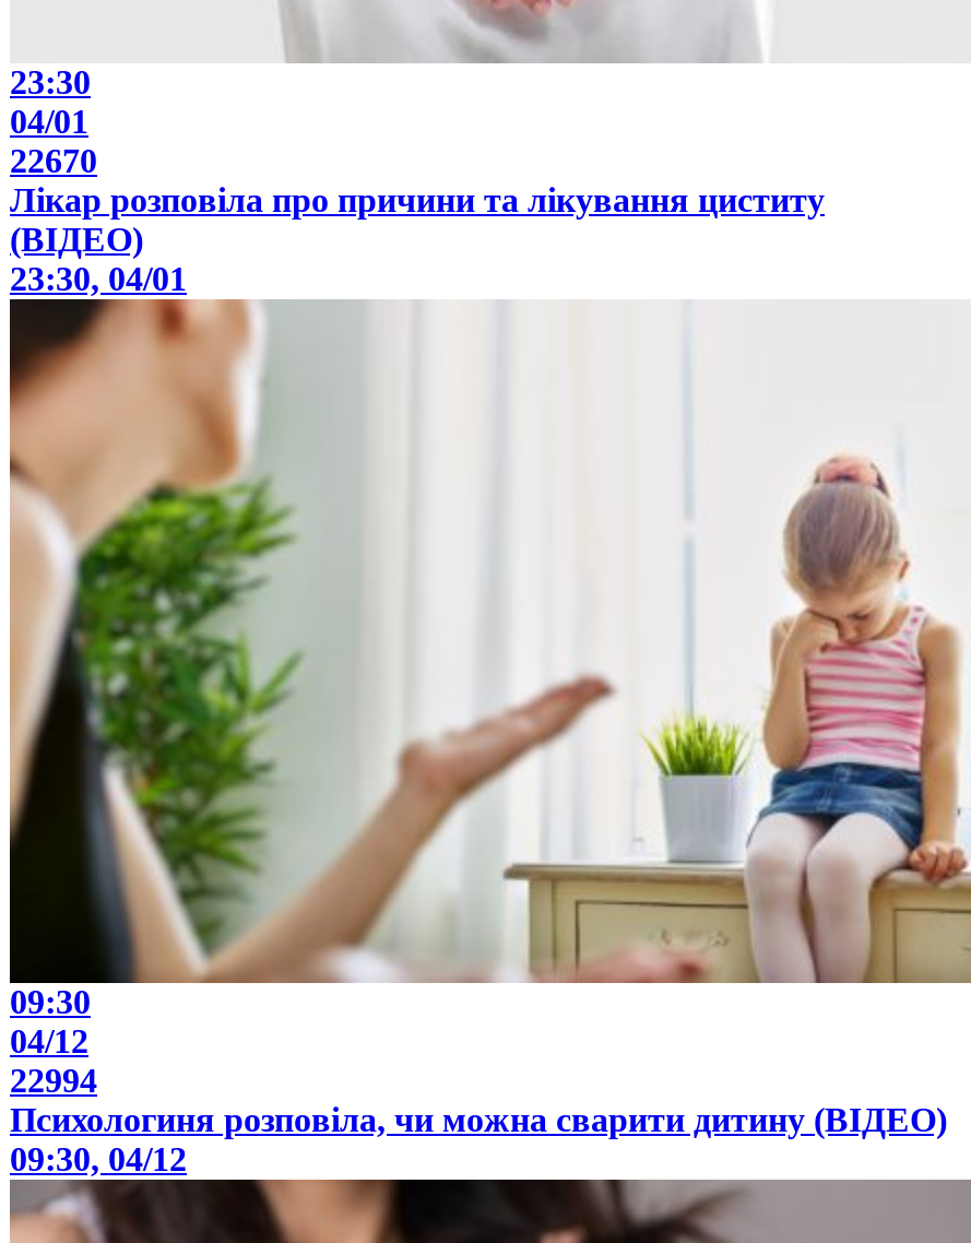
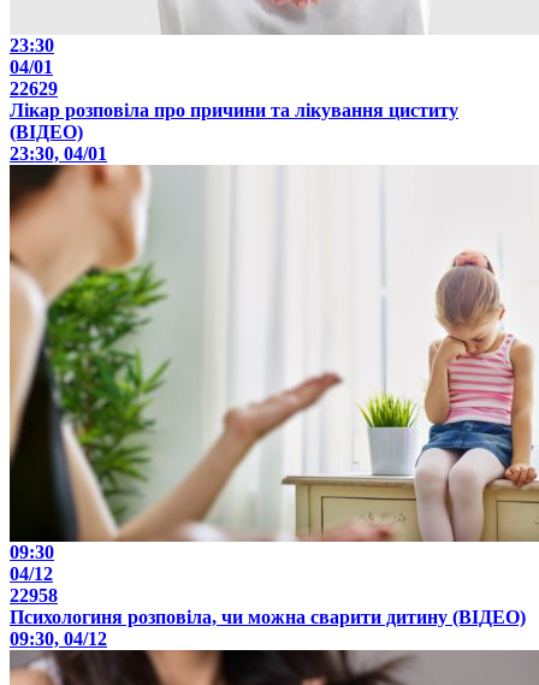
[10,142,97,179] 22670 -> [10,78,58,99] 22629
[10,1062,97,1099] 22994 -> [10,585,58,606] 22958

